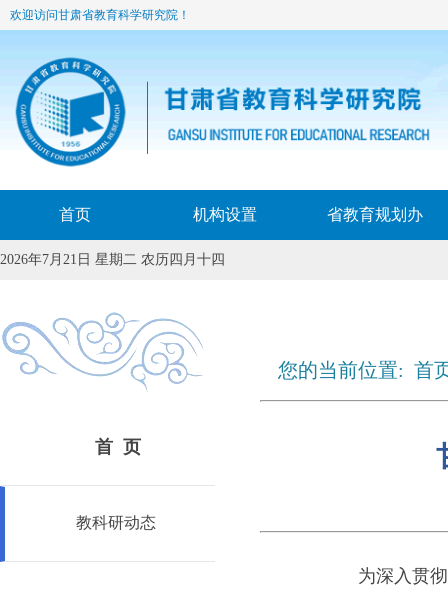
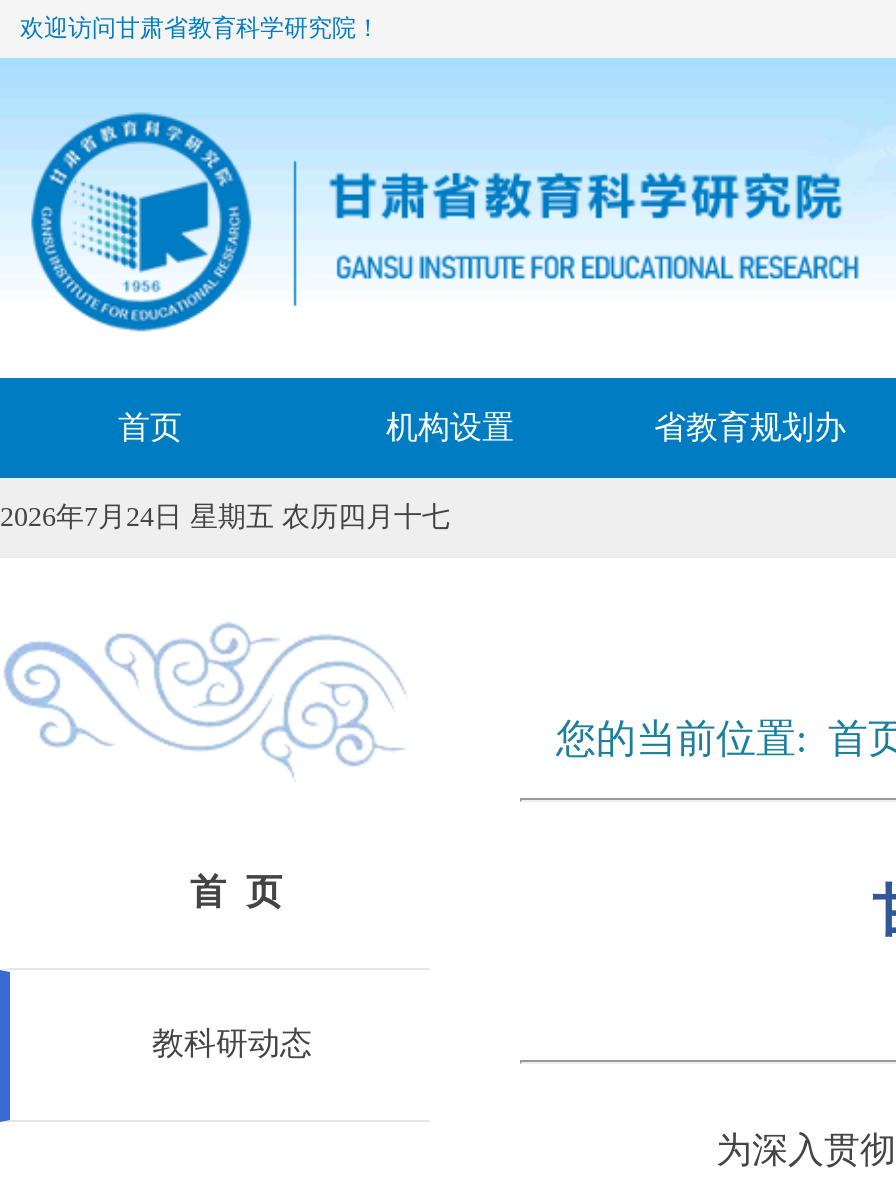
[0,252,225,267] 2026年7月21日 星期二 农历四月十四 -> [0,502,450,532] 2026年7月24日 星期五 农历四月十七

